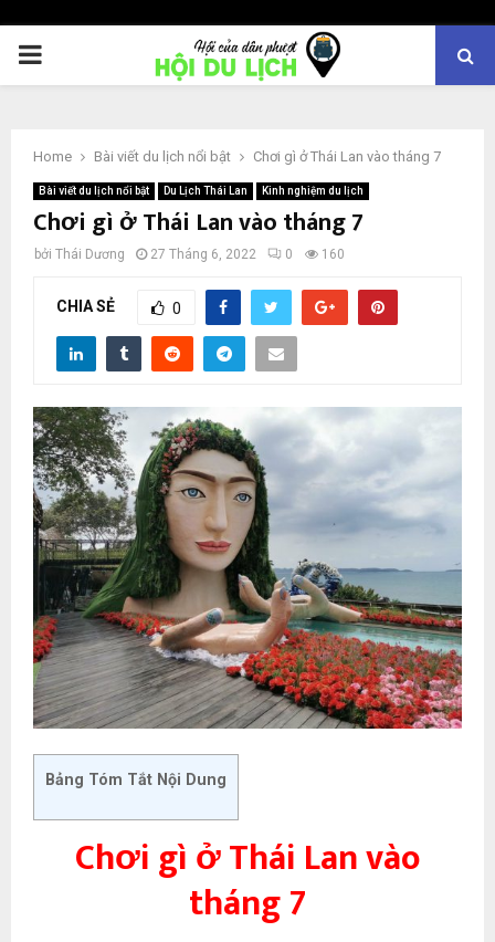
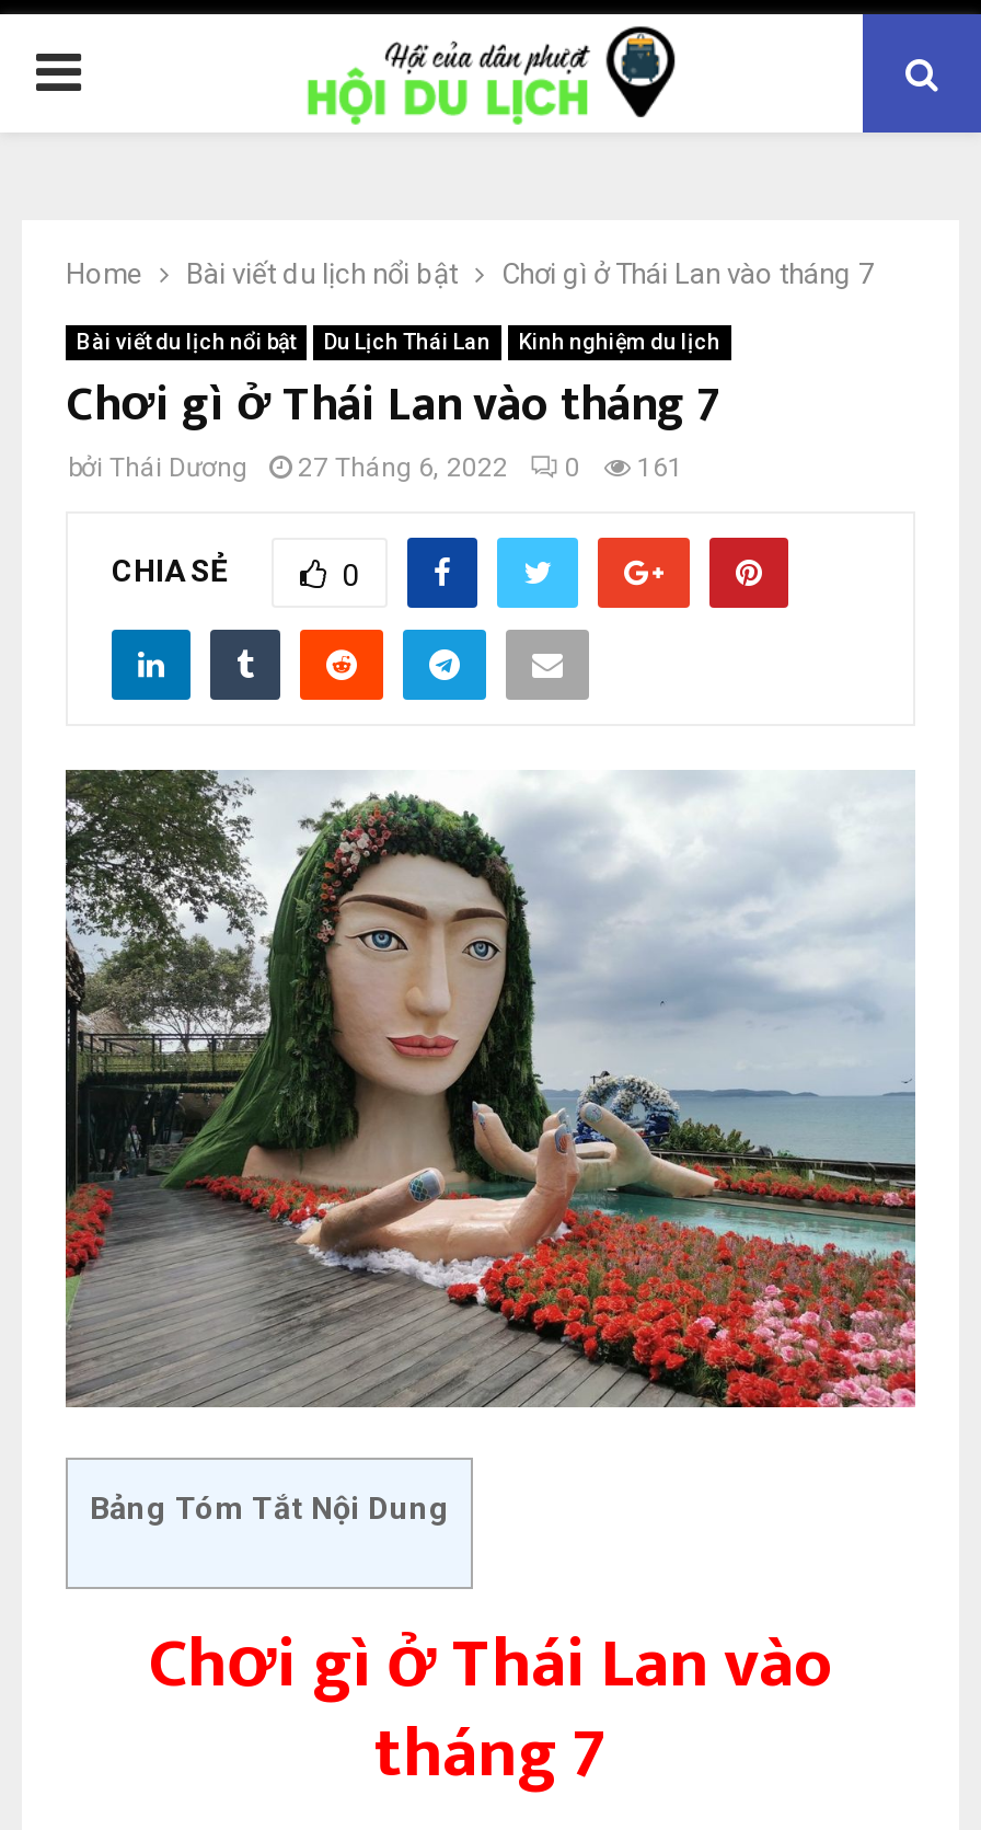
[34,247,345,262] bởi Thái Dương 27 Tháng 6, 2022 0 160 -> [68,452,683,483] bởi Thái Dương 27 Tháng 6, 2022 0 161

